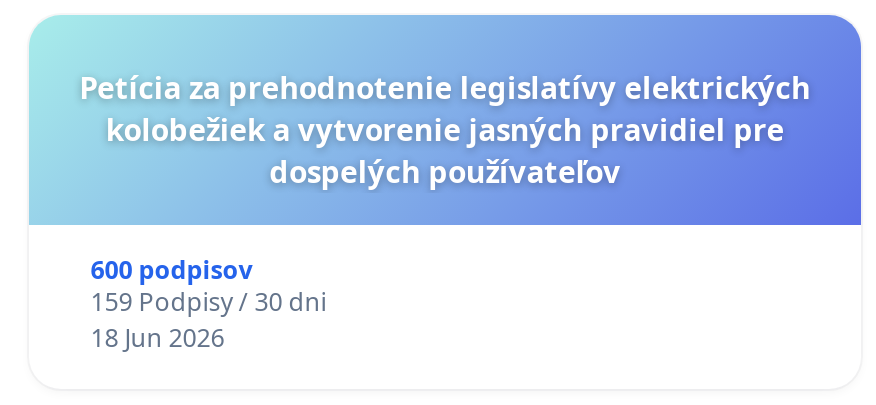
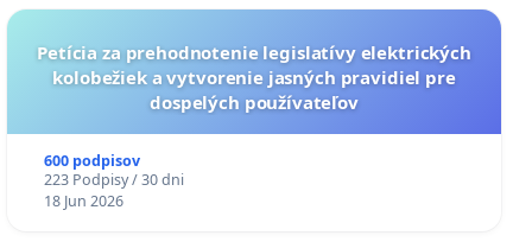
[91,285,327,319] 159 Podpisy / 30 dni -> [44,169,184,190] 223 Podpisy / 30 dni

